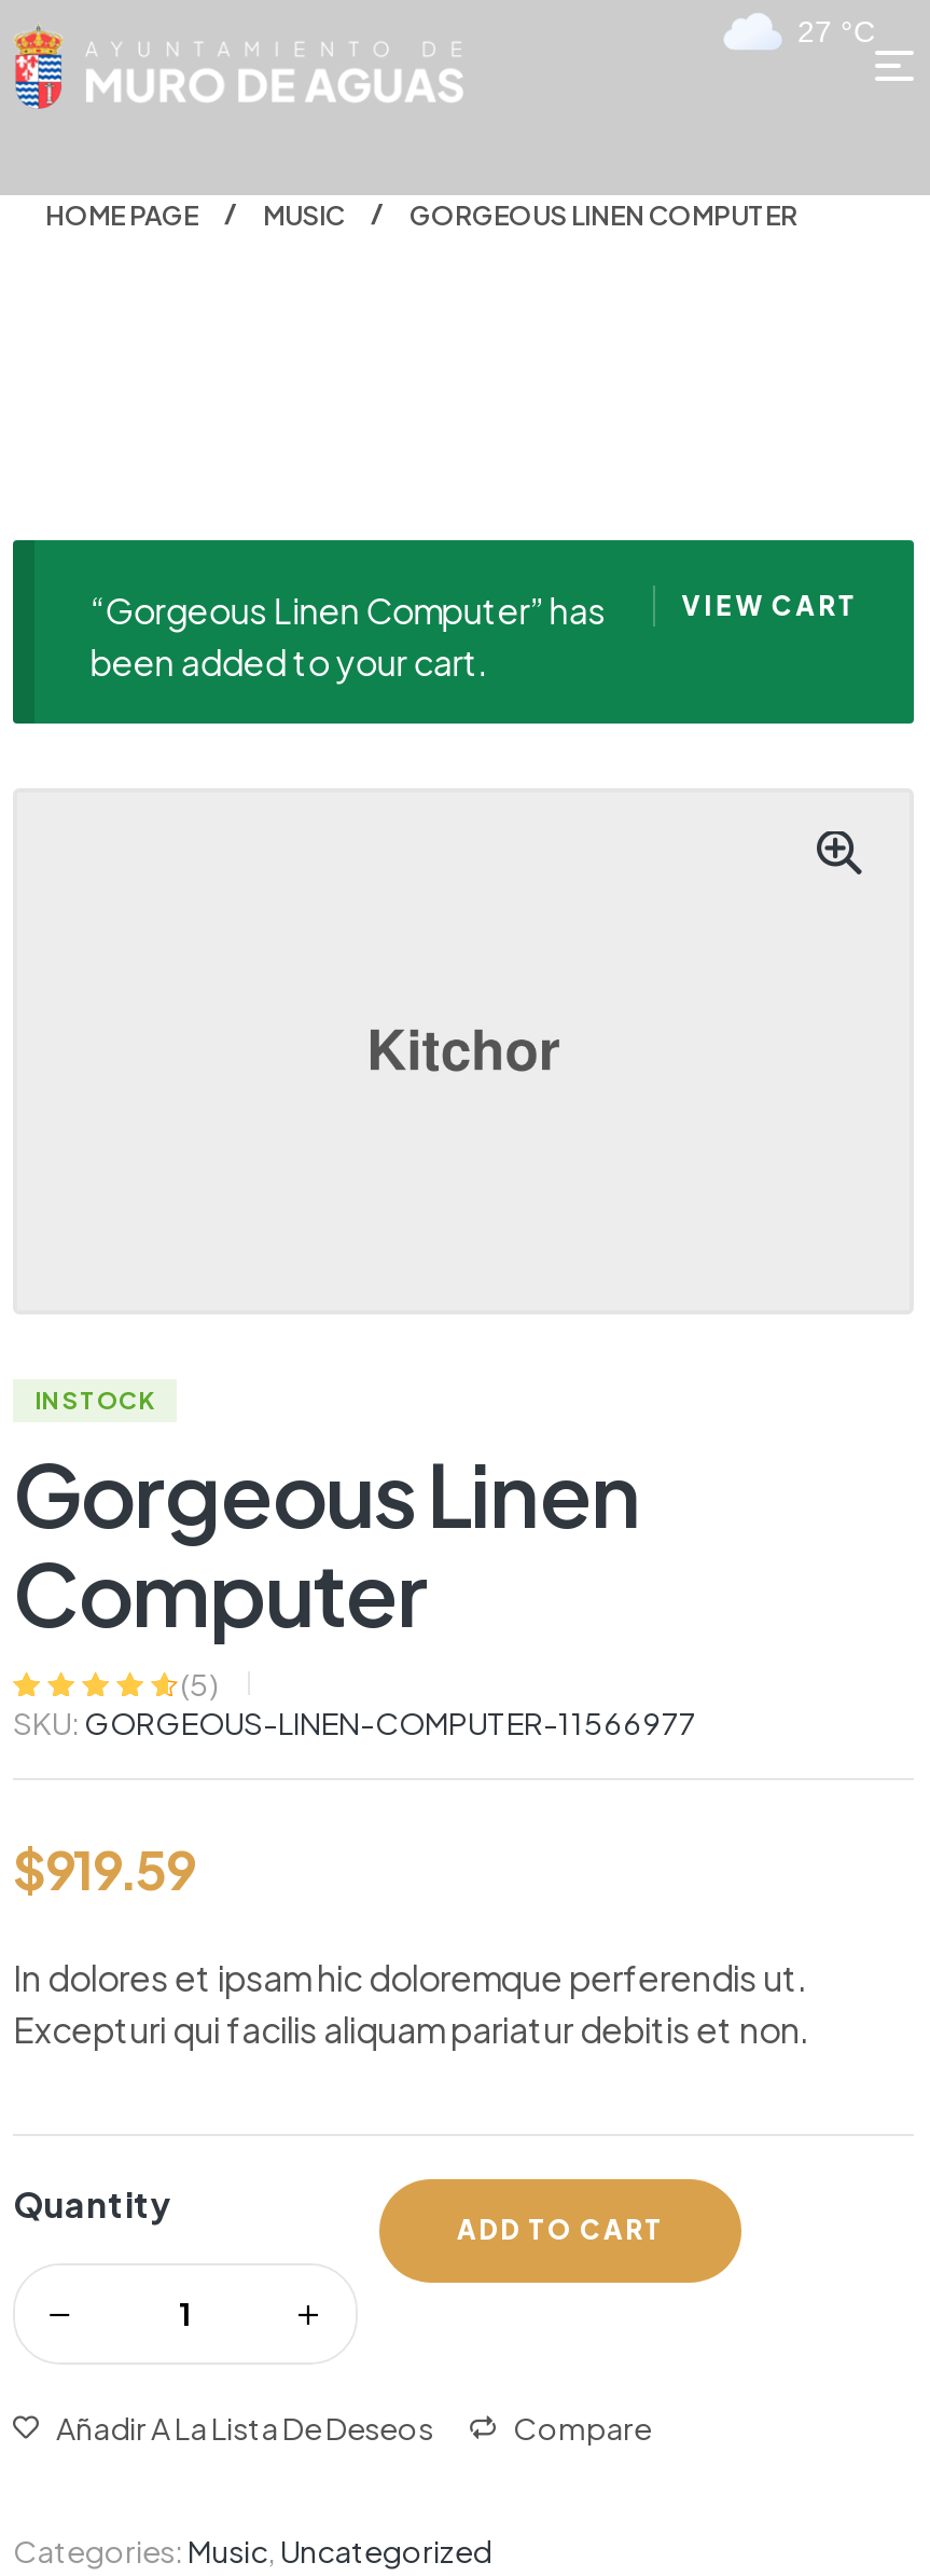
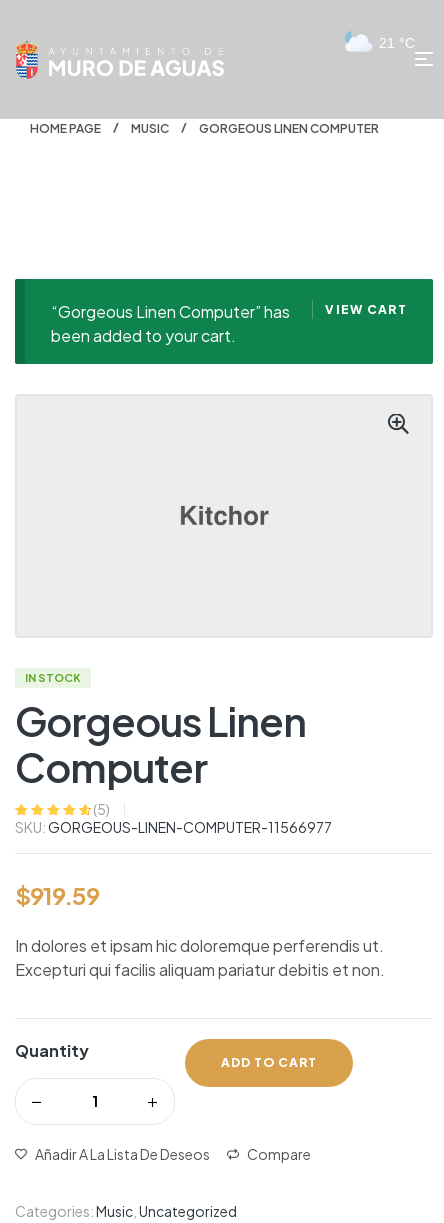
[797,14,875,49] 27 °C -> [379,35,415,51] 21 °C

